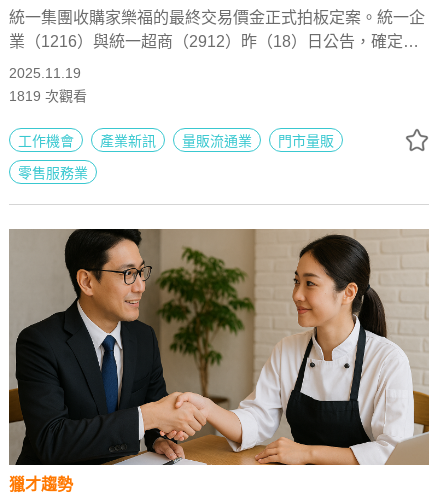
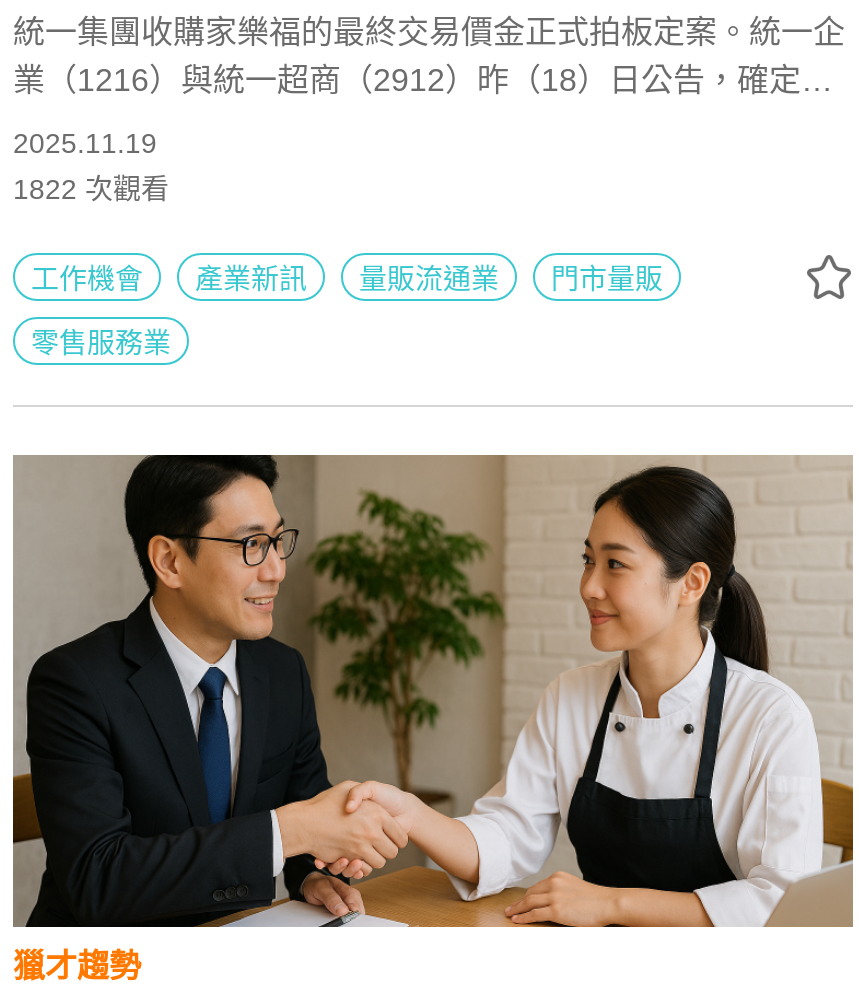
[9,88,87,104] 1819次觀看 -> [13,173,169,205] 1822次觀看

